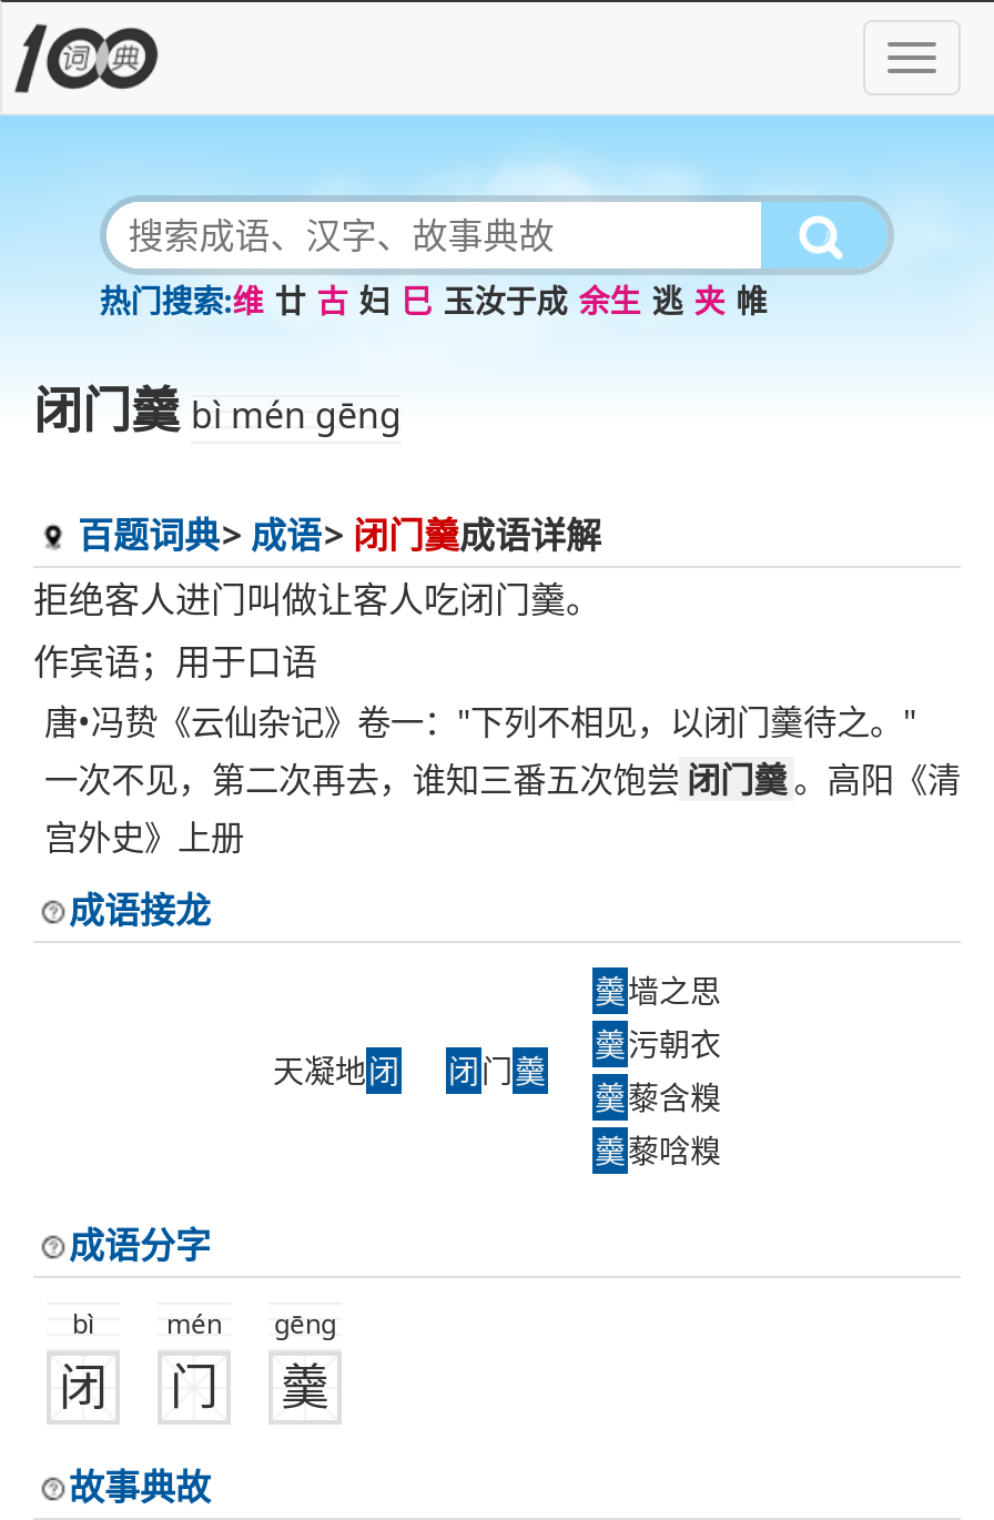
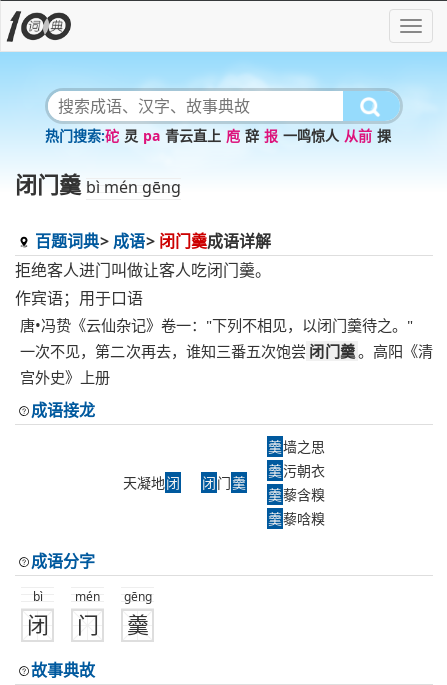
[233,280,767,322] 维 廿 古 妇 巳 玉汝于成 余生 逃 夹 帷 -> [105,126,391,145] 砣 灵 pa 青云直上 庖 辞 报 一鸣惊人 从前 捰

